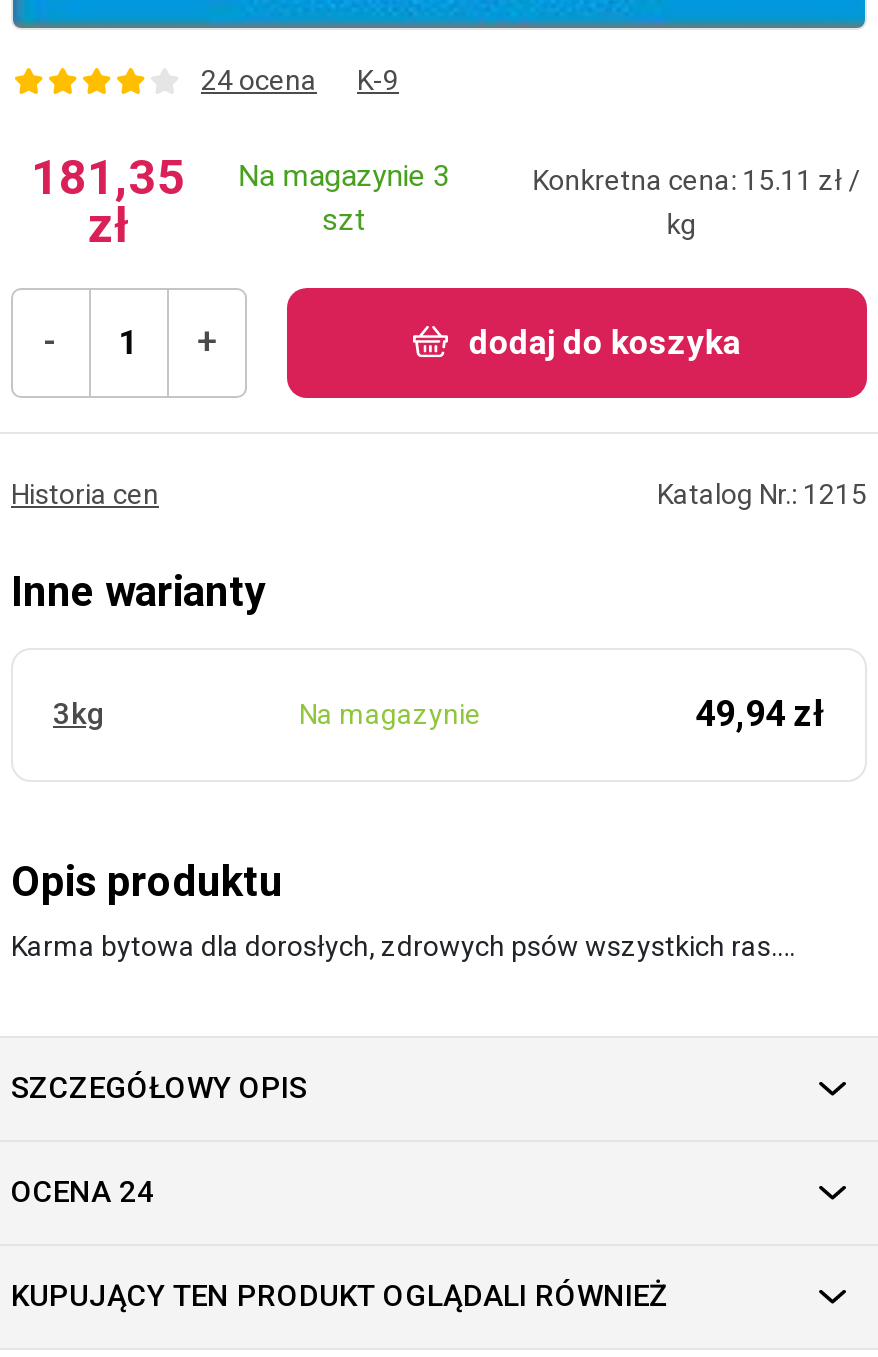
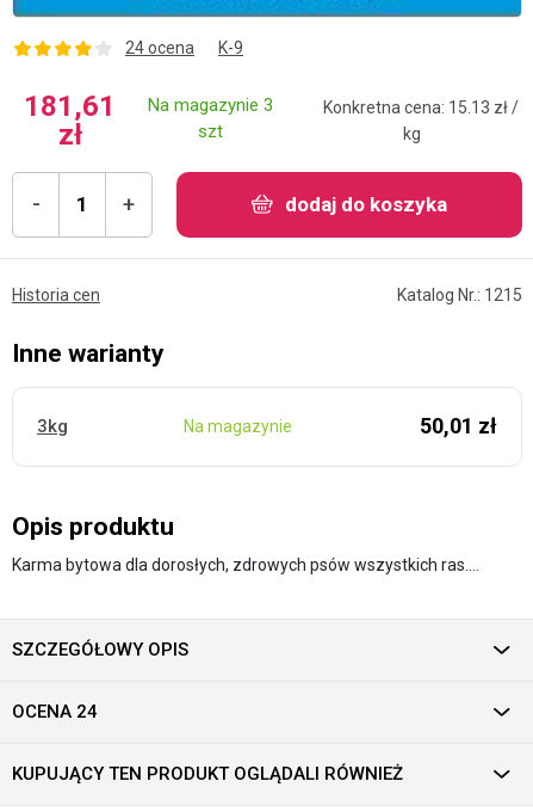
[31,149,448,205] 181,35 Na magazynie 3 -> [24,89,273,122] 181,61 Na magazynie 3
[532,163,860,195] Konkretna cena: 15.11 zł / -> [323,97,518,116] Konkretna cena: 15.13 zł /
[695,692,825,734] 49,94 zł -> [420,413,497,438] 50,01 zł

